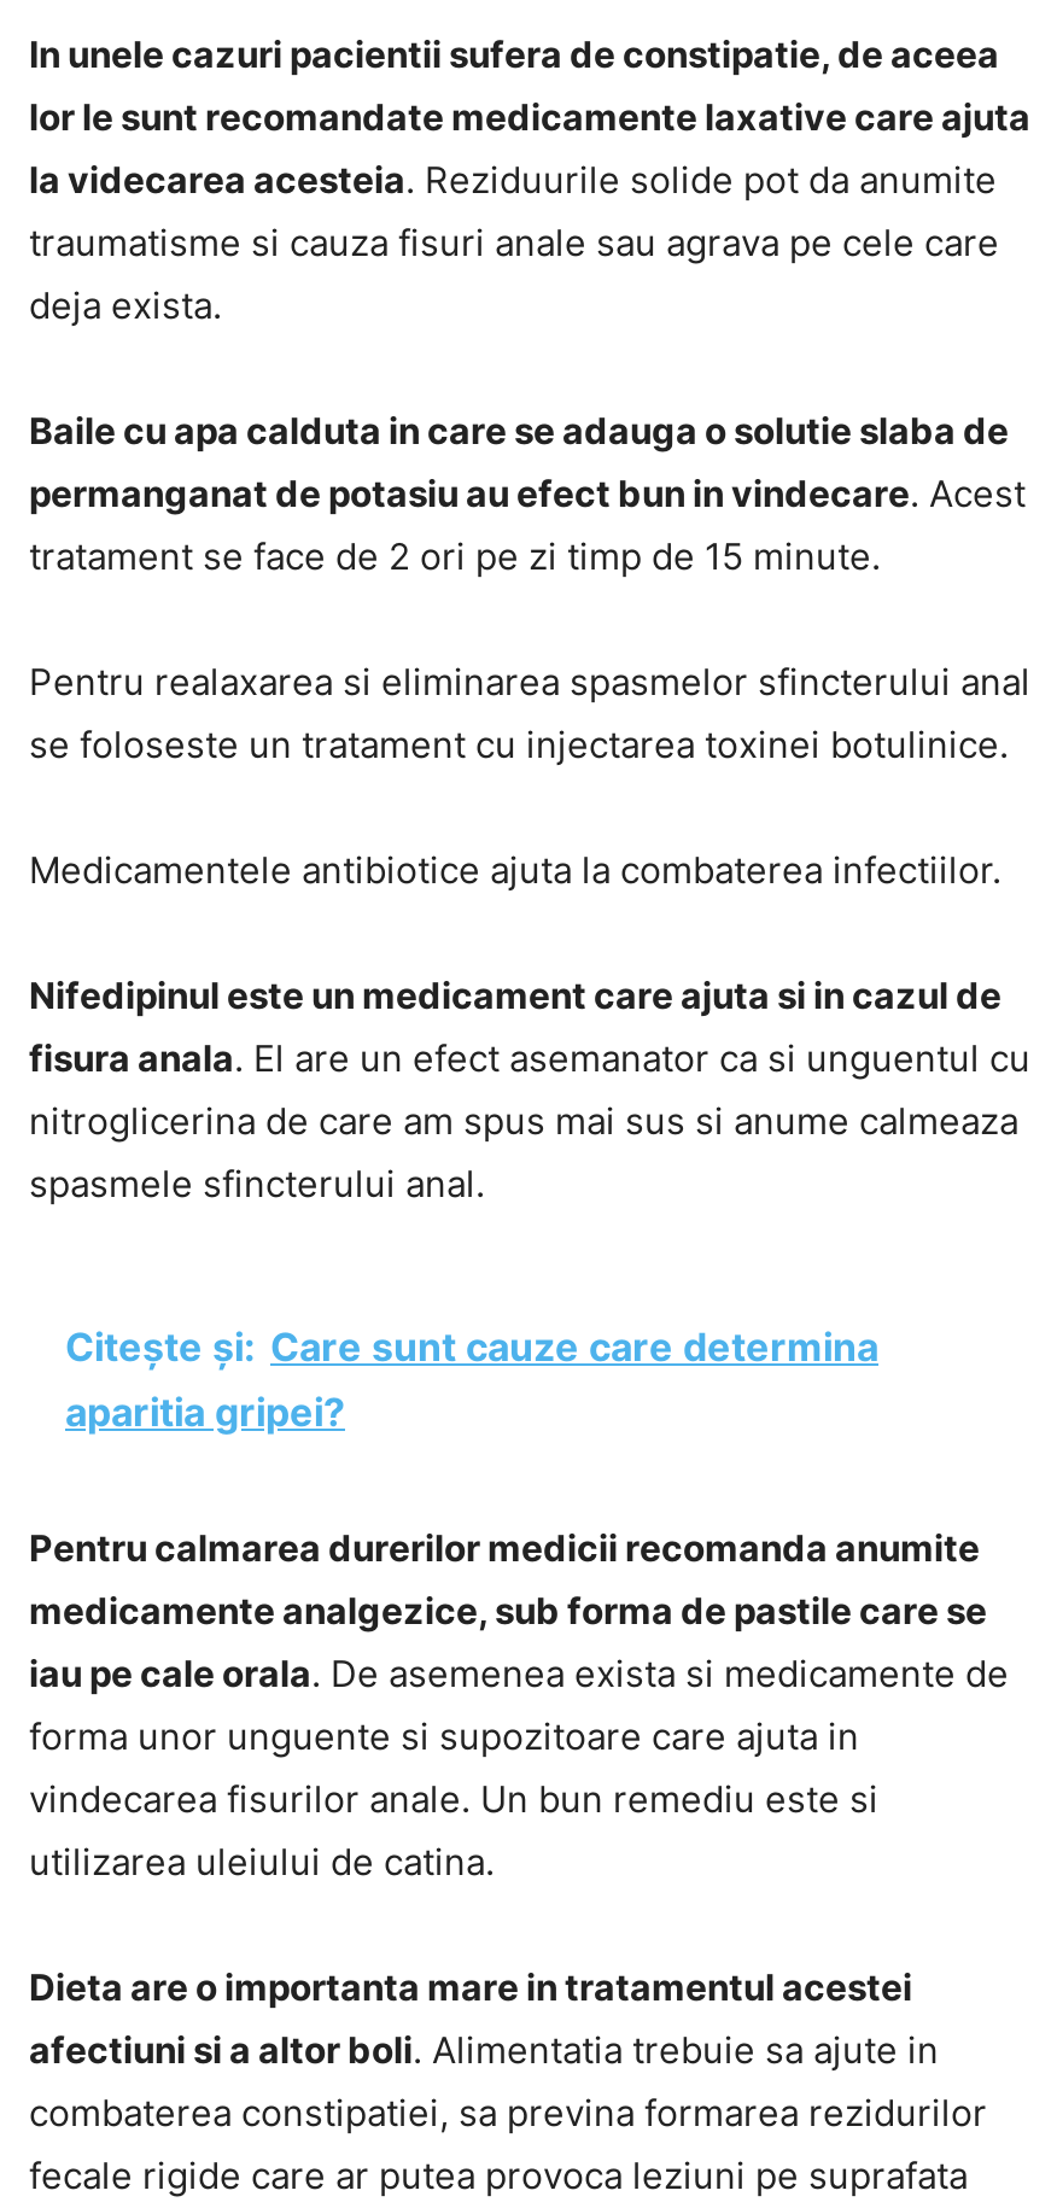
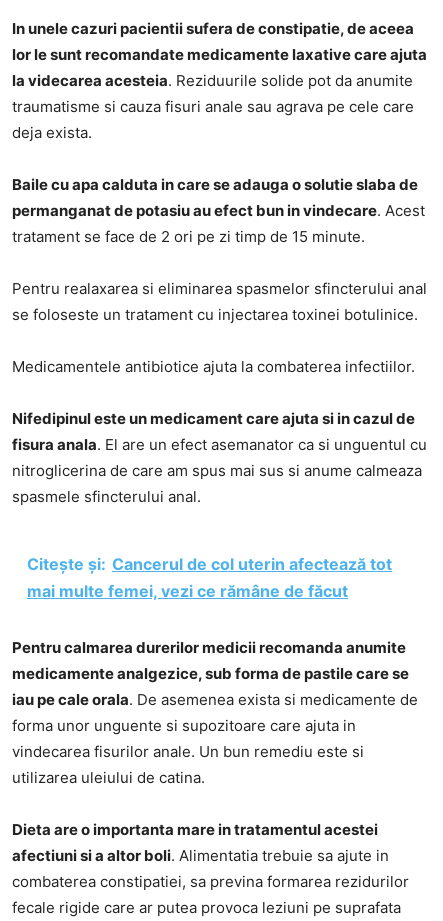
[65,1322,878,1435] Citește și: Care sunt cauze care determina | aparitia gripei? -> [27,554,392,601] Citește și: Cancerul de col uterin afectează tot | mai multe femei, vezi ce rămâne de făcut

